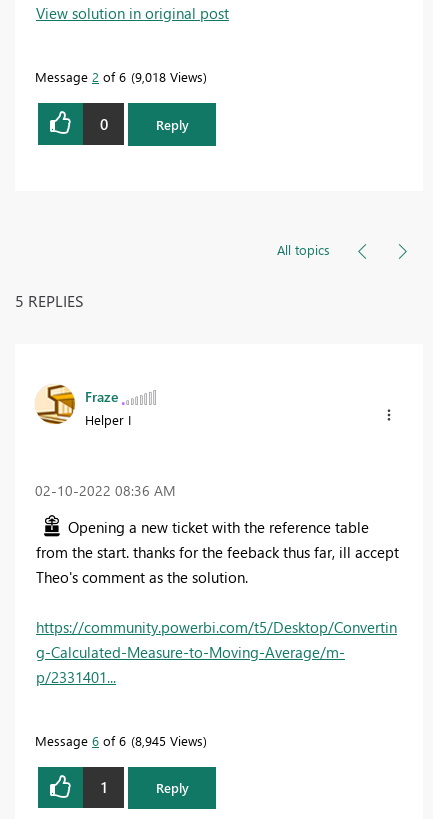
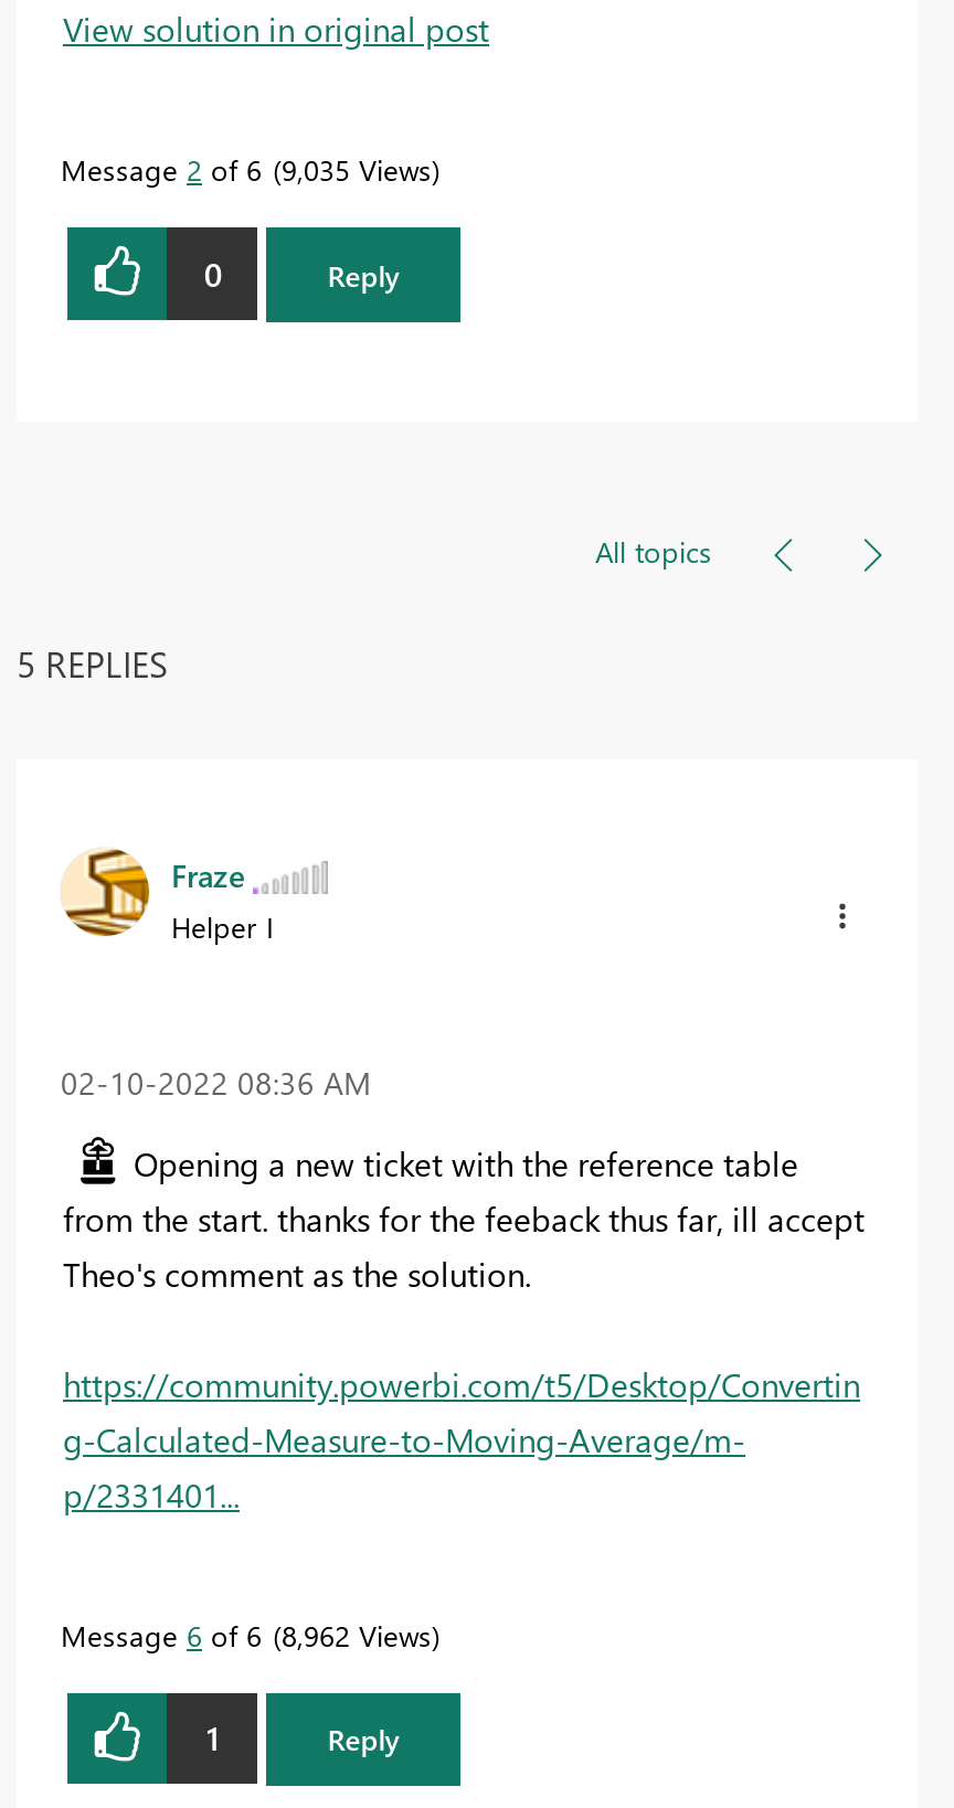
[35,68,203,85] Message 2 of 6 9,018 Views -> [61,151,432,189] Message 2 of 6 9,035 Views
[35,732,203,749] Message 6 of 6 8,945 Views -> [61,1616,432,1653] Message 6 of 6 8,962 Views

